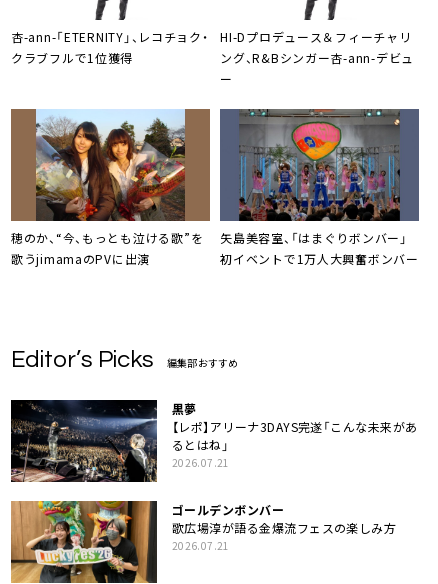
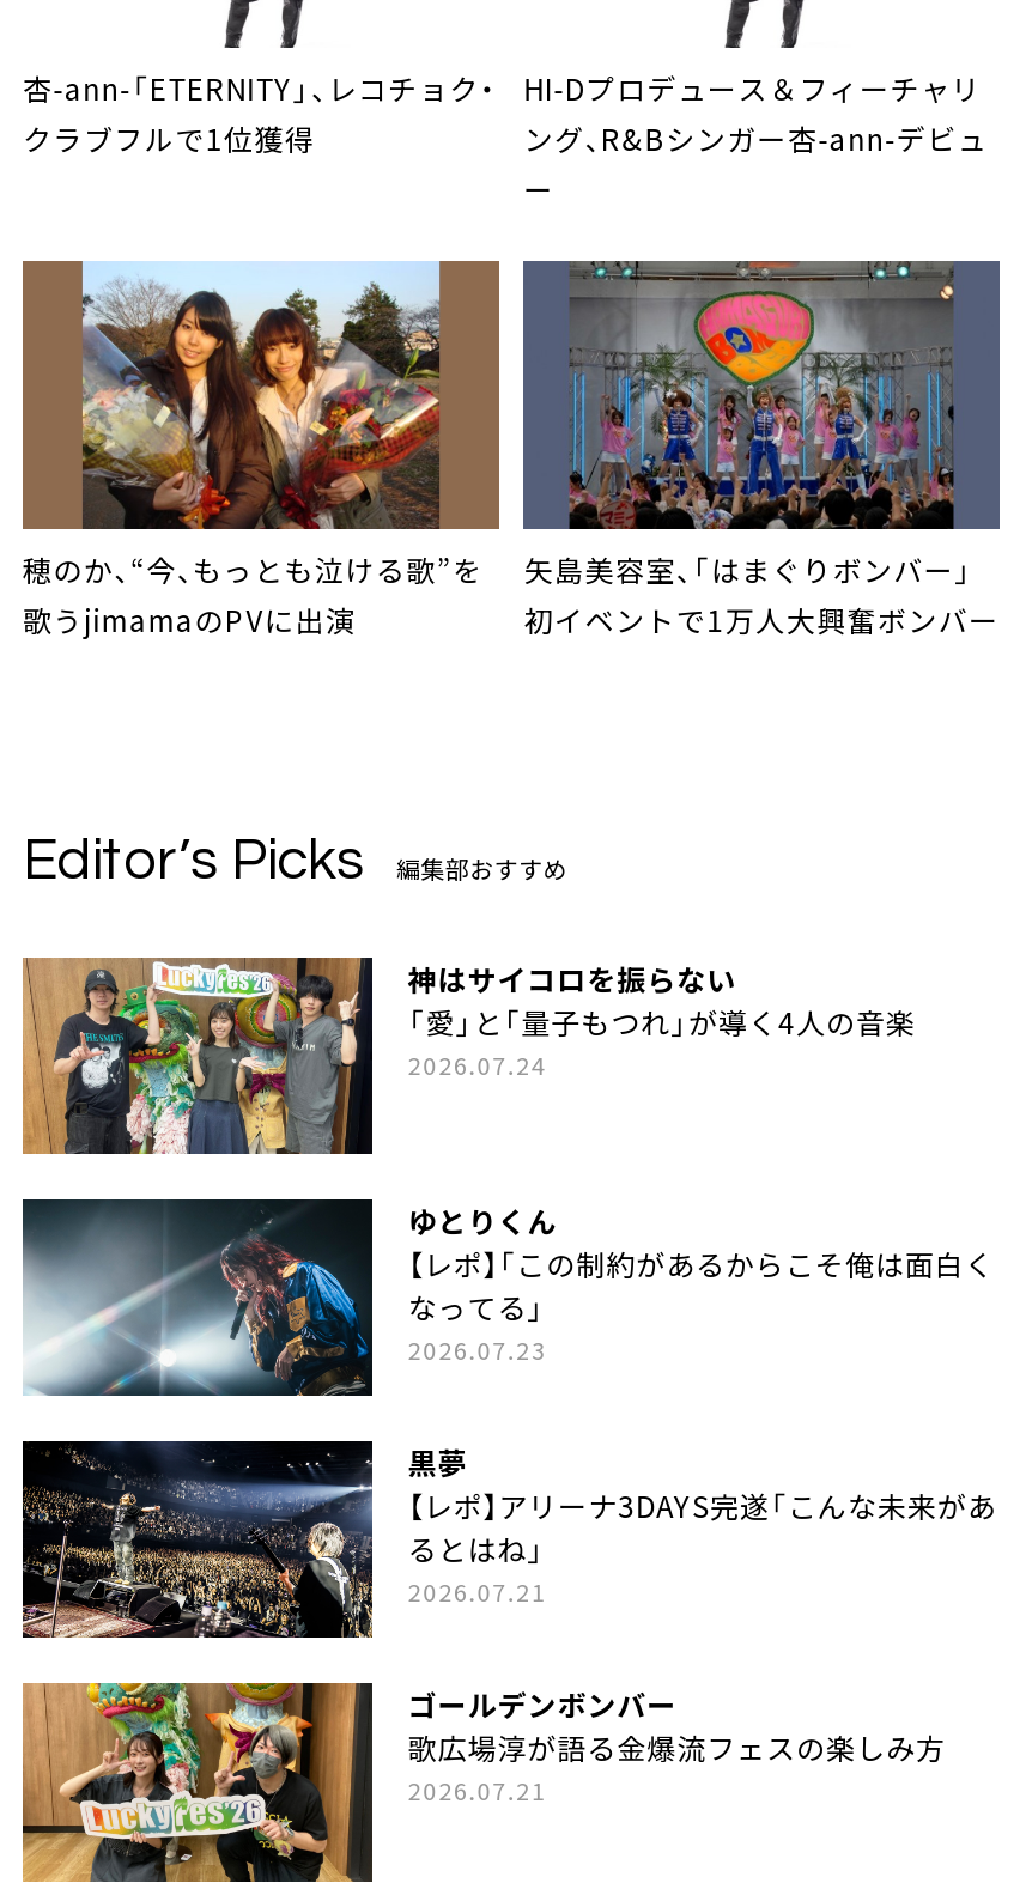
none -> [20,955,916,1156] [image] | 神はサイコロを振らない | 「愛」と「量子もつれ」が導く4人の音楽 | 2026.07.24
none -> [20,1197,994,1398] [image] | ゆとりくん | 【レポ】「この制約があるからこそ俺は面白く | なってる」 | 2026.07.23

